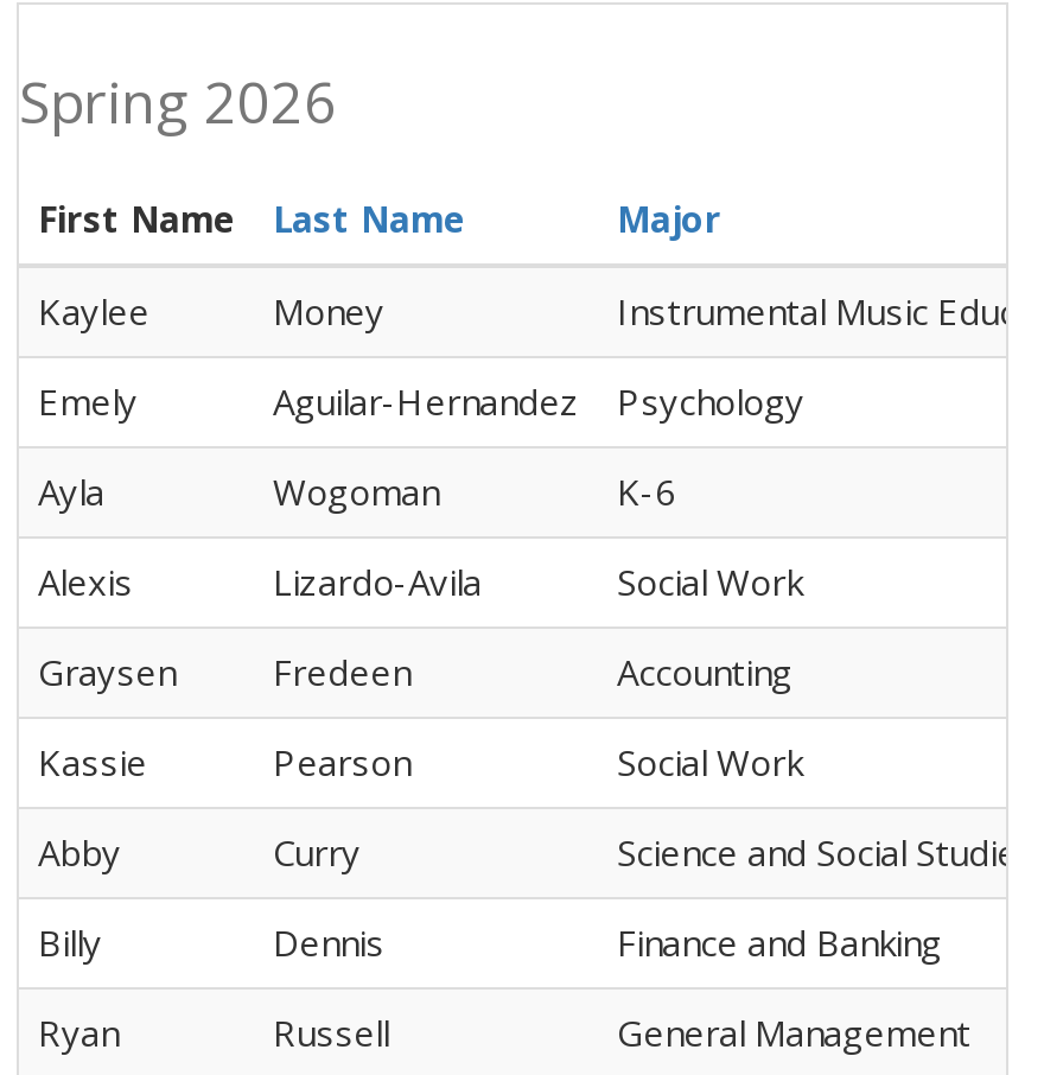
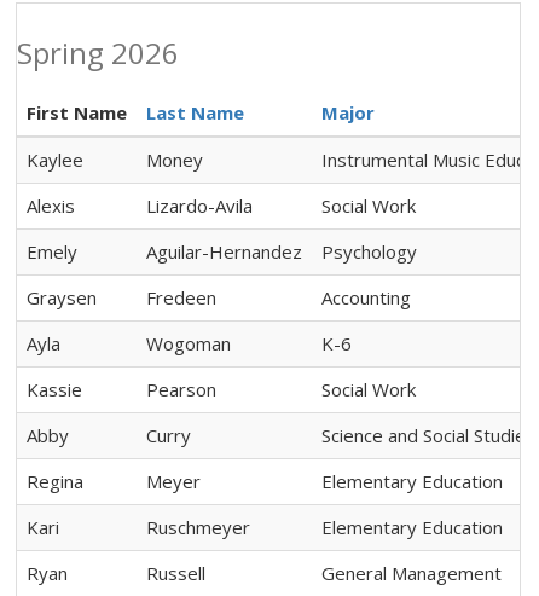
moved [38,377,804,424] -> [27,239,417,263]: Emely | Aguilar-Hernandez | Psychology
moved [38,467,676,514] -> [27,331,352,355]: Ayla | Wogoman | K-6
moved [38,557,802,604] -> [27,193,416,217]: Alexis | Lizardo-Avila | Social Work
moved [38,647,792,695] -> [27,285,411,309]: Graysen | Fredeen | Accounting
[38,918,942,965] Billy | Dennis | Finance and Banking -> [27,469,503,539] Regina | Meyer | Elementary Education | Kari | Ruschmeyer | Elementary Education

